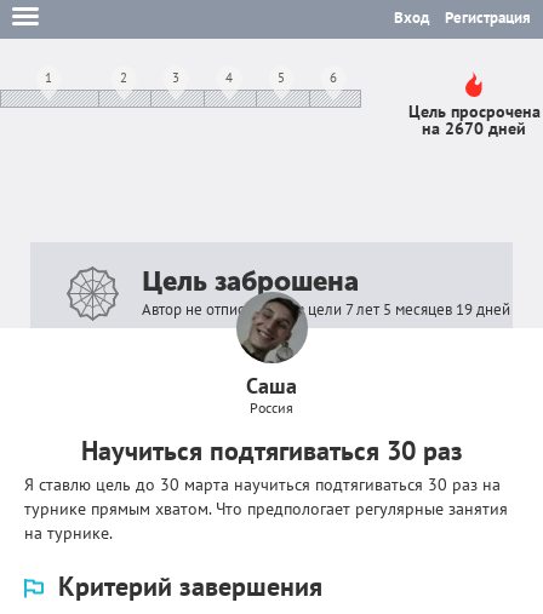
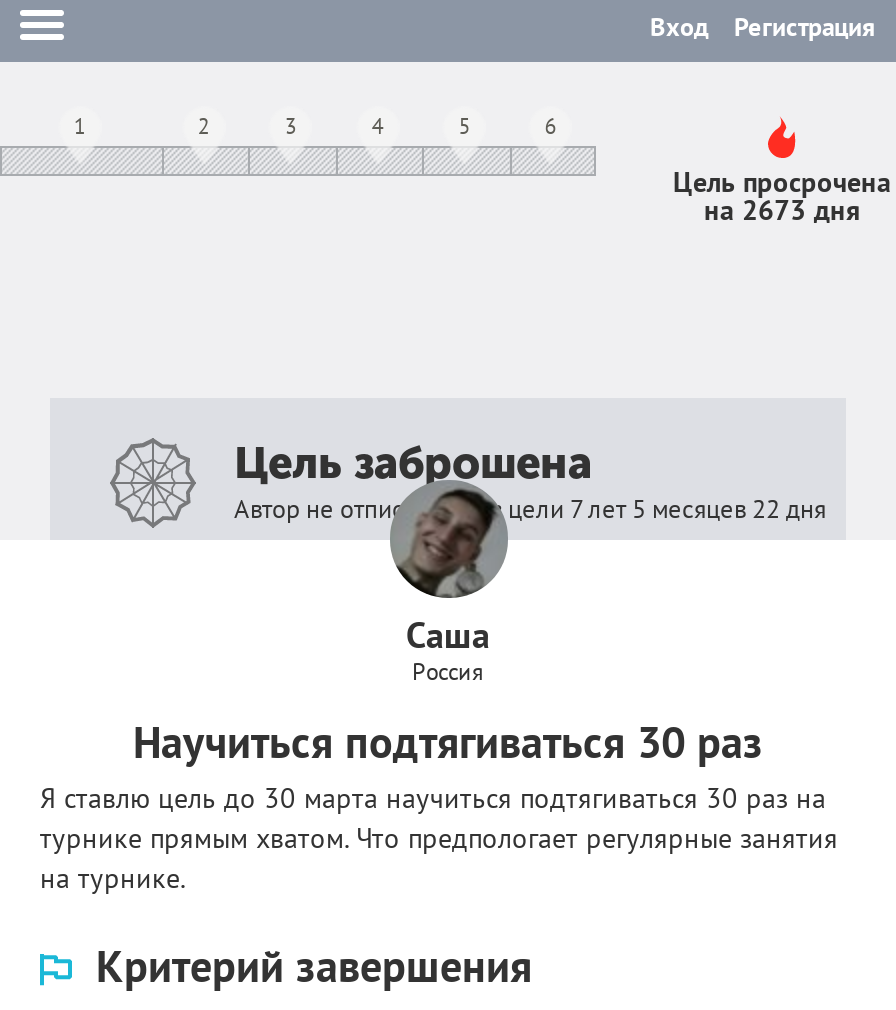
[422,117,526,139] на 2670 дней -> [704,192,860,228] на 2673 дня
[142,299,510,320] Автор не отписывался в цели 7 лет 5 месяцев 19 дней -> [234,492,826,526] Автор не отписывался в цели 7 лет 5 месяцев 22 дня

